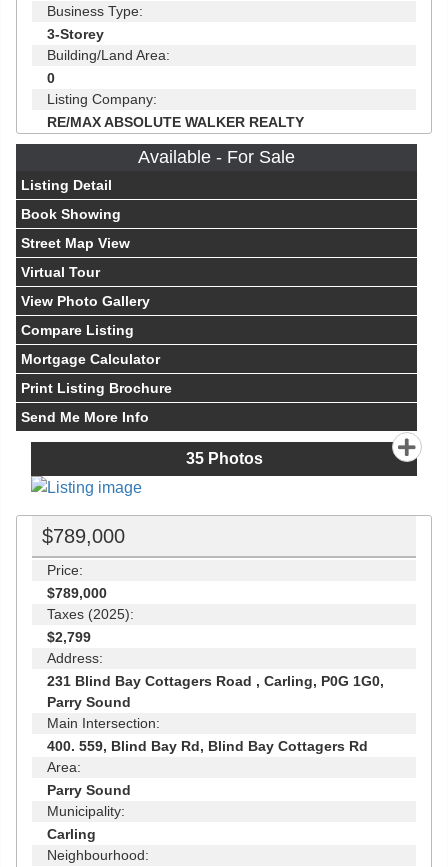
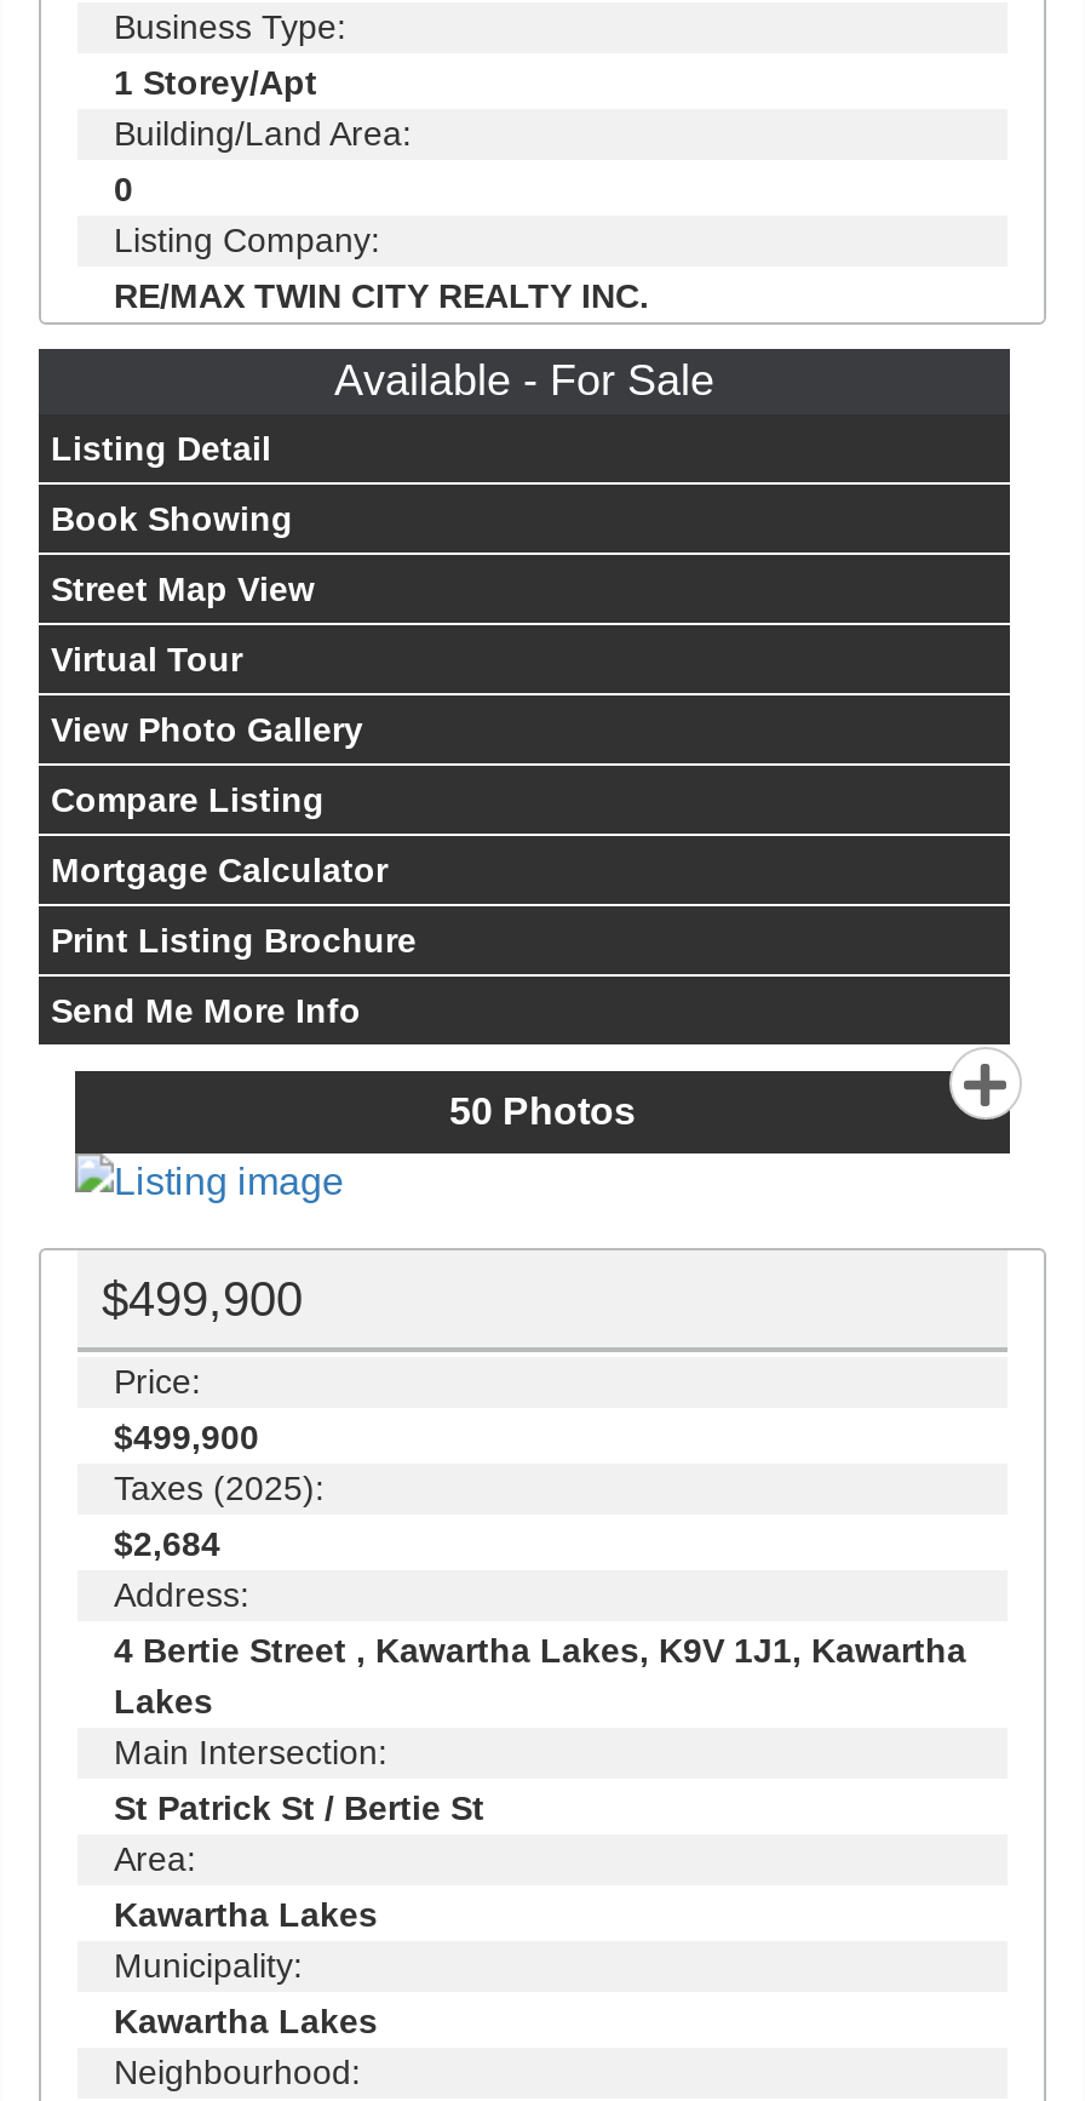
[47,26,104,42] 3-Storey -> [114,63,317,102] 1 Storey/Apt
[47,114,304,130] RE/MAX ABSOLUTE WALKER REALTY -> [114,277,649,316] RE/MAX TWIN CITY REALTY INC.
[185,450,262,467] 35 Photos -> [449,1091,636,1132] 50 Photos
[42,525,125,547] $789,000 -> [102,1273,303,1326] $499,900
[47,585,107,601] $789,000 -> [114,1418,259,1457] $499,900
[47,629,91,645] $2,799 -> [114,1525,220,1564] $2,684
[47,673,384,710] 231 Blind Bay Cottagers Road , Carling, P0G 1G0, | Parry Sound -> [114,1631,966,1721] 4 Bertie Street , Kawartha Lakes, K9V 1J1, Kawartha | Lakes
[47,738,368,754] 400. 559, Blind Bay Rd, Blind Bay Cottagers Rd -> [114,1789,484,1828] St Patrick St / Bertie St
[47,782,131,798] Parry Sound -> [114,1896,378,1934] Kawartha Lakes
[47,826,96,842] Carling -> [114,2002,378,2041] Kawartha Lakes

